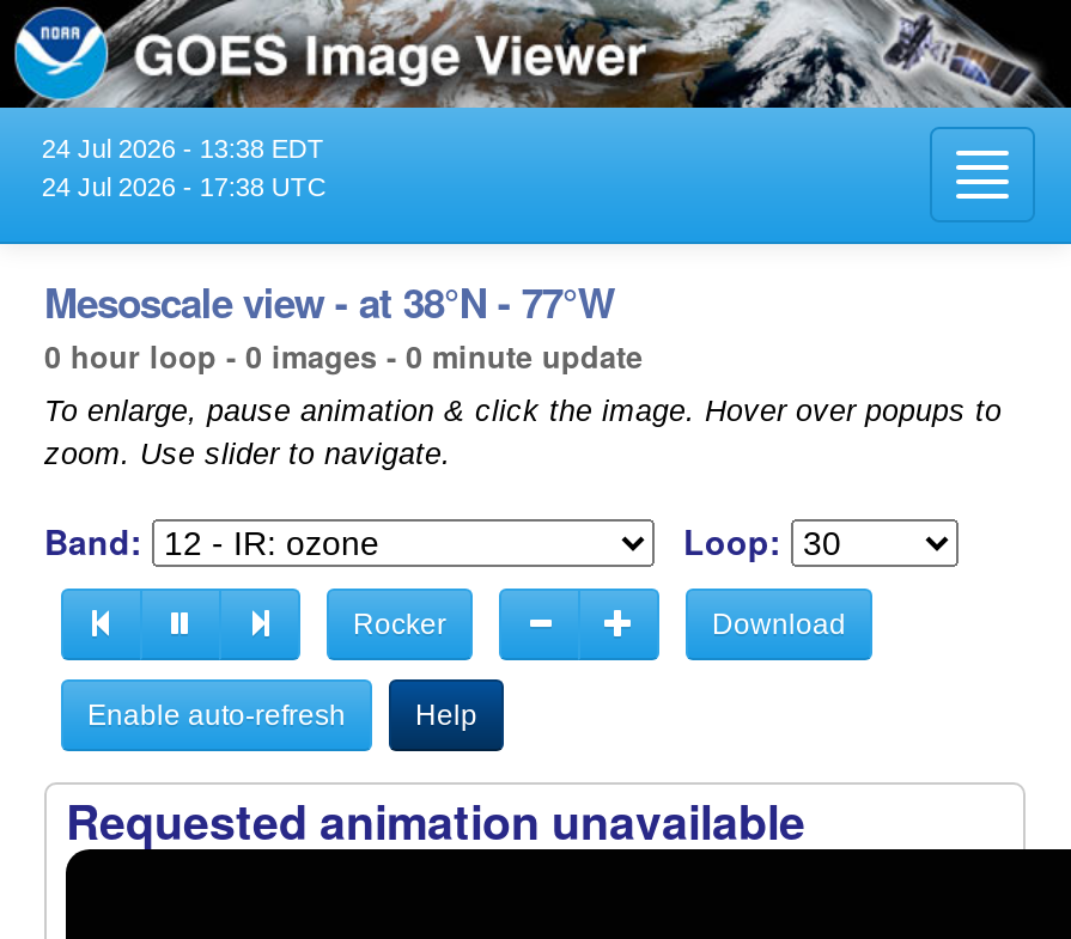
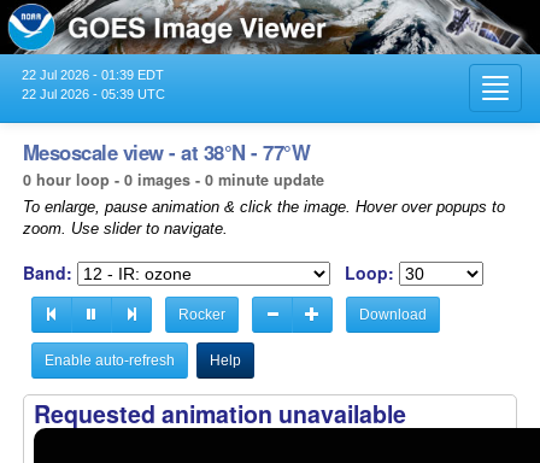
[42,133,324,162] 24 Jul 2026 - 13:38 EDT -> [22,67,164,82] 22 Jul 2026 - 01:39 EDT
[42,172,326,200] 24 Jul 2026 - 17:38 UTC -> [22,87,165,101] 22 Jul 2026 - 05:39 UTC

